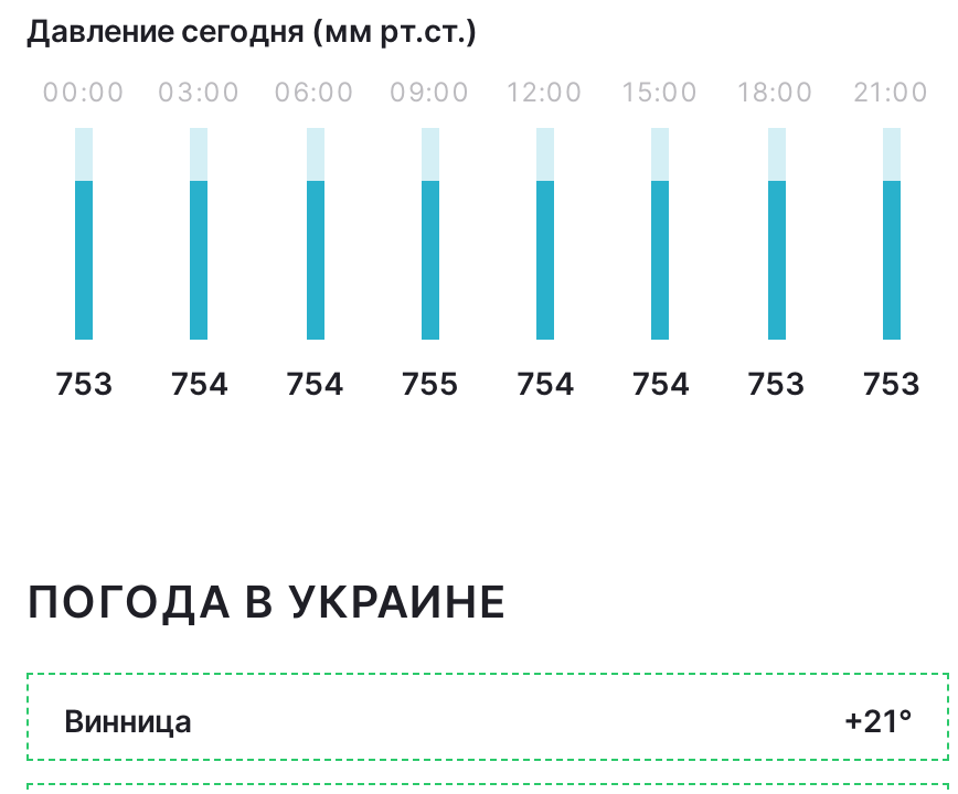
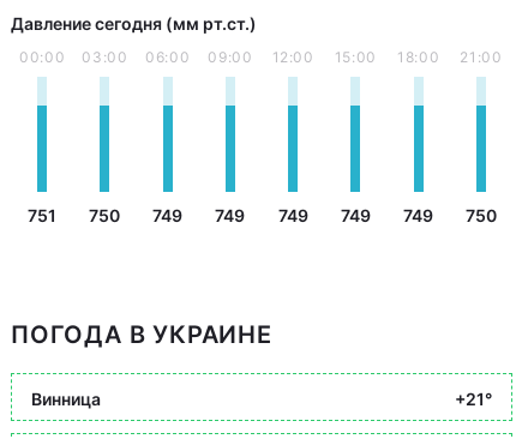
[55,364,113,401] 753 -> [28,205,57,225] 751
[171,364,228,401] 754 -> [89,205,120,225] 750
[286,364,343,401] 754 -> [153,205,183,225] 749
[402,364,459,401] 755 -> [215,205,245,225] 749
[517,364,574,401] 754 -> [278,205,308,225] 749
[632,364,690,401] 754 -> [341,205,371,225] 749
[747,364,805,401] 753 -> [403,205,433,225] 749
[863,364,920,401] 753 -> [465,205,497,225] 750

